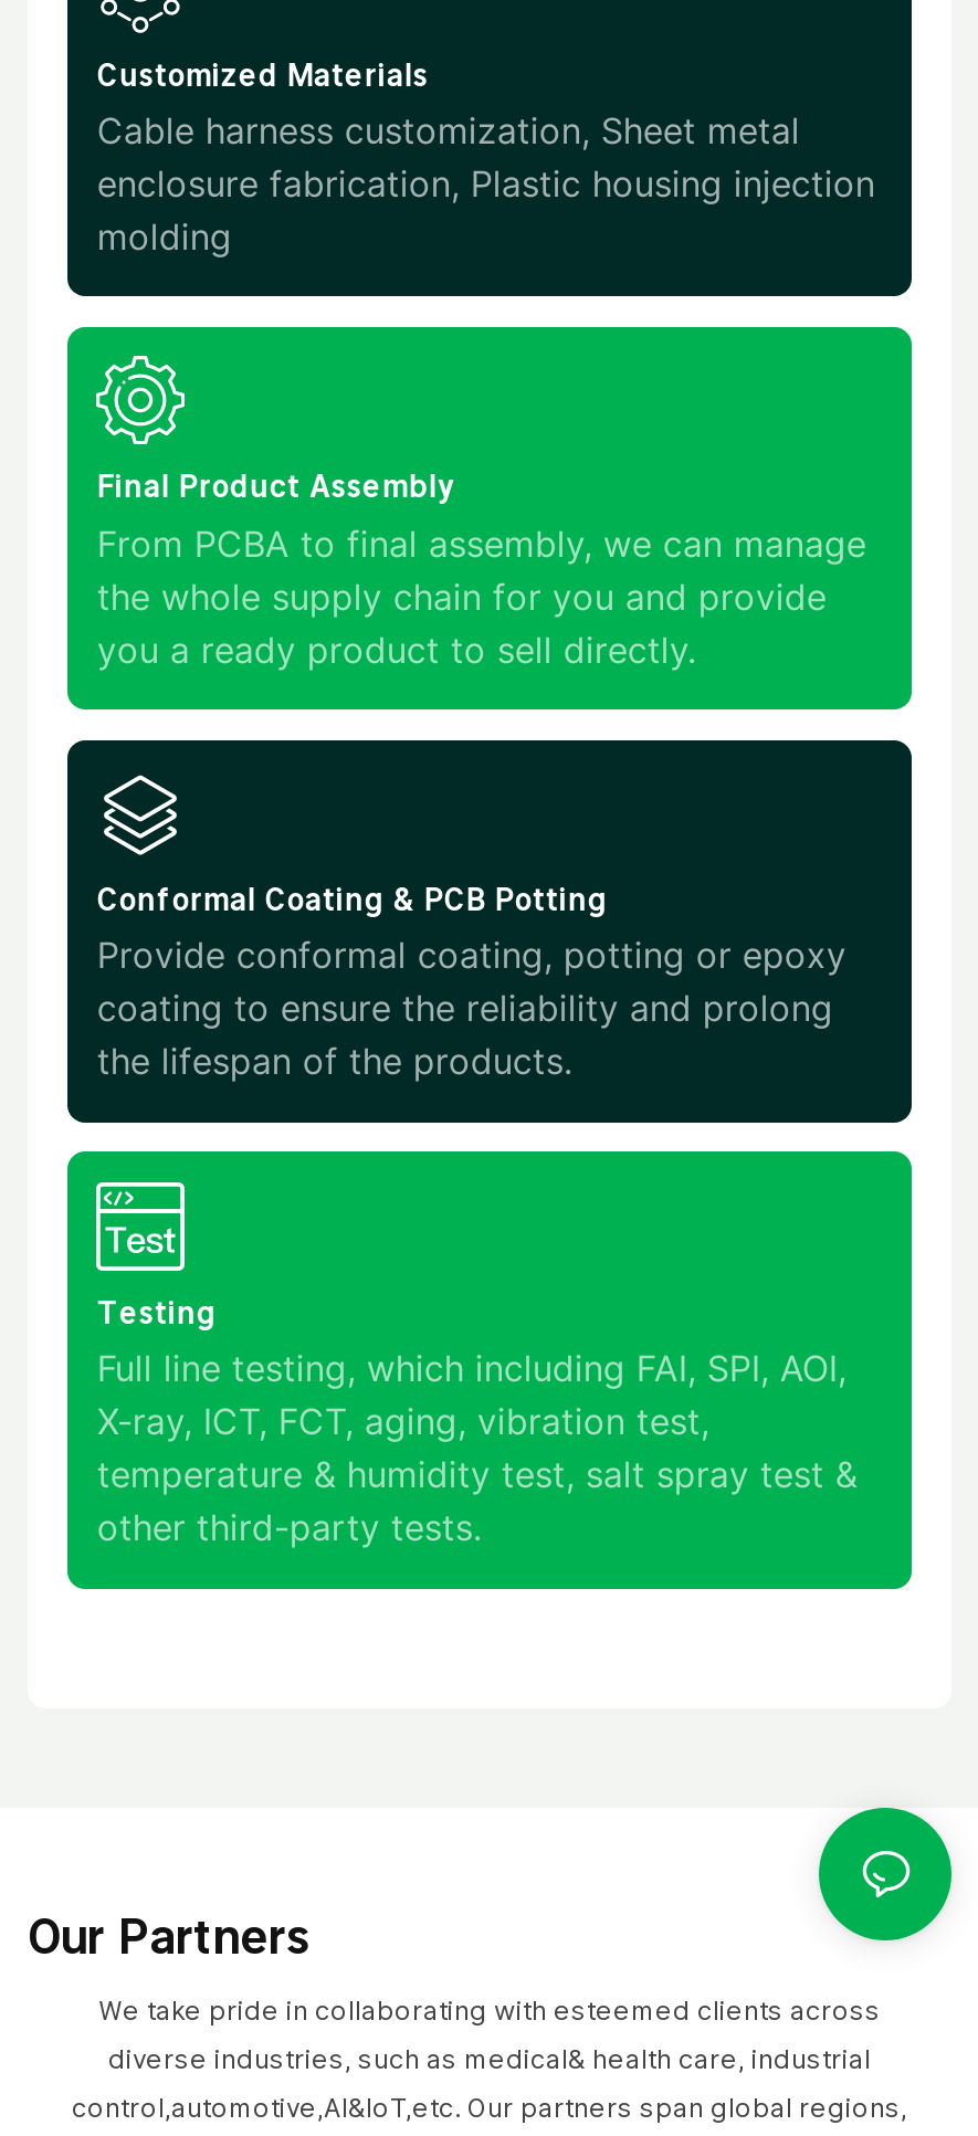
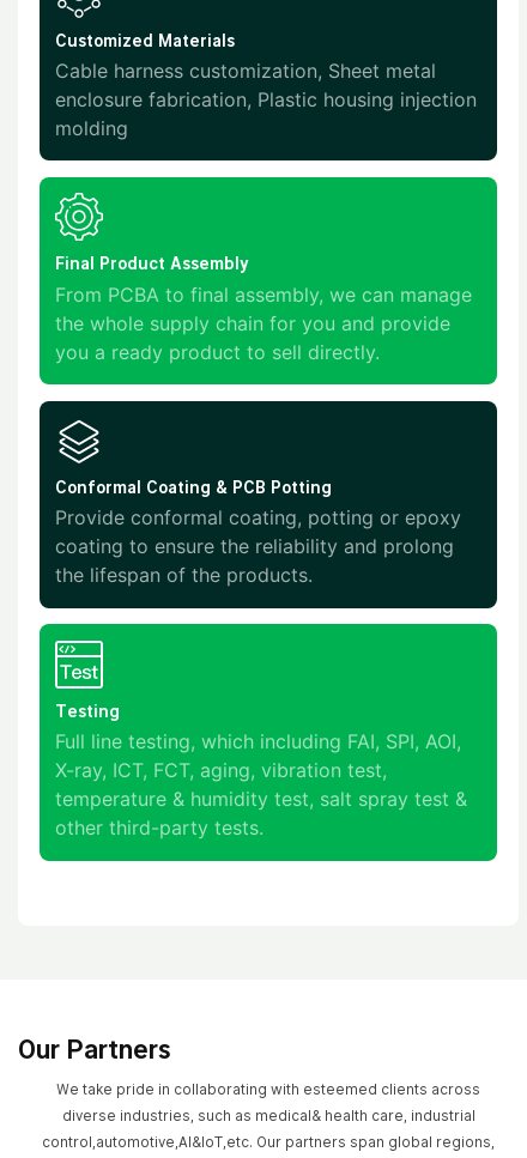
[817,1806,954,1945] [image] -> none

